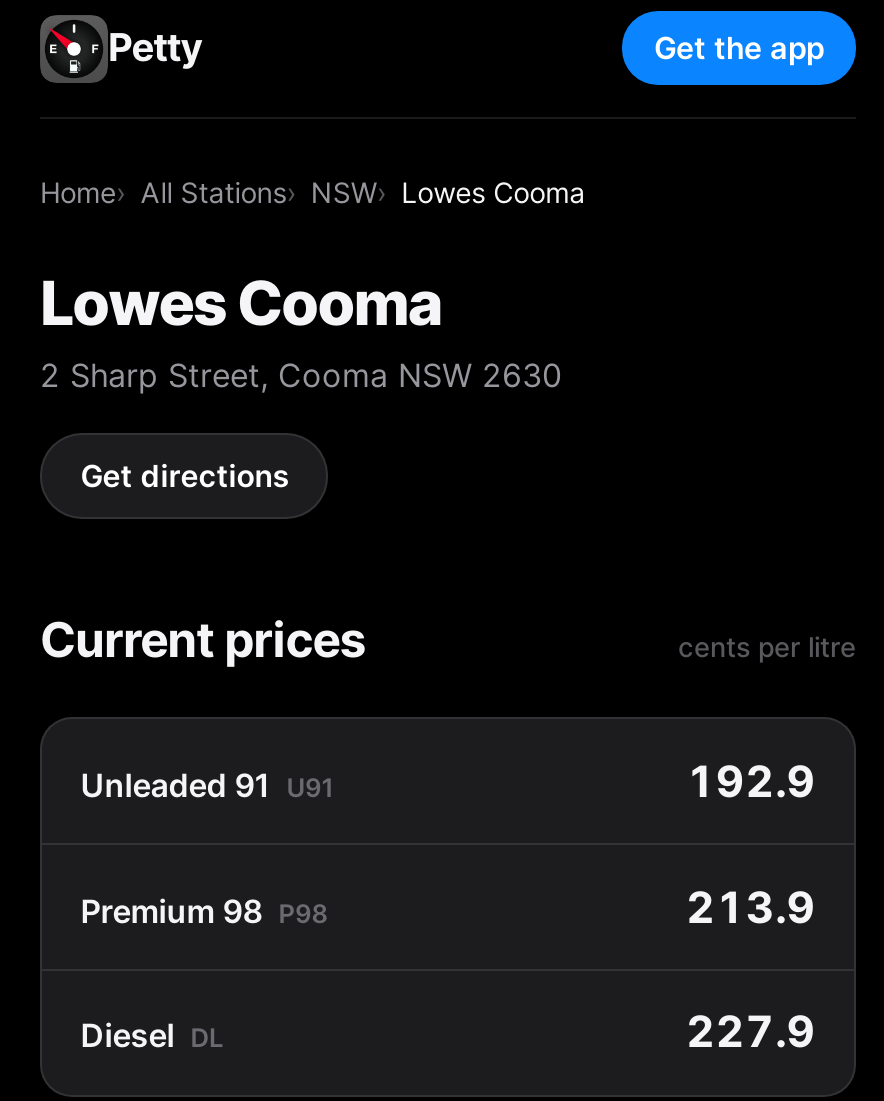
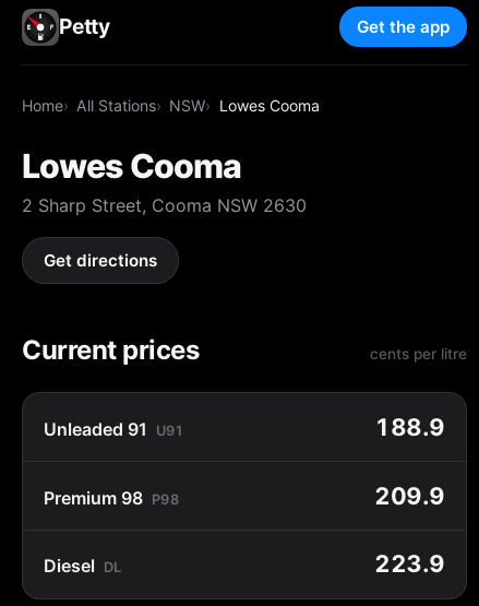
[686,754,816,806] 192.9 -> [374,412,445,441] 188.9
[686,880,816,932] 213.9 -> [374,481,445,509] 209.9
[686,1006,816,1058] 227.9 -> [374,550,445,578] 223.9

